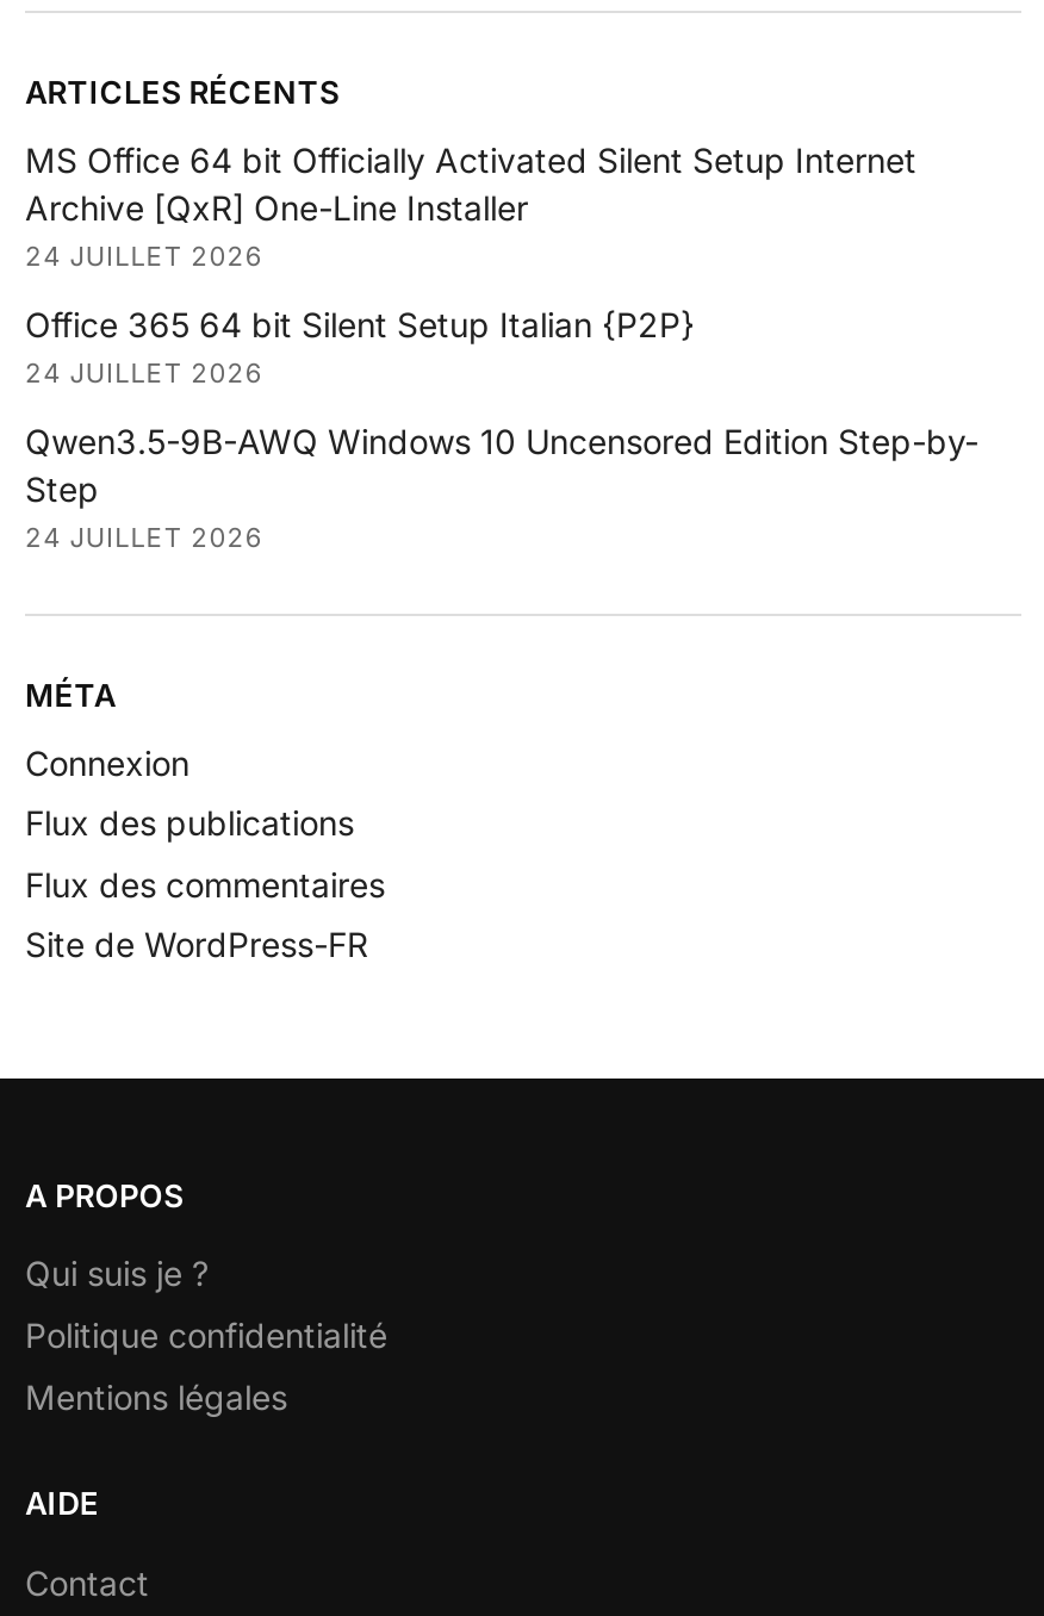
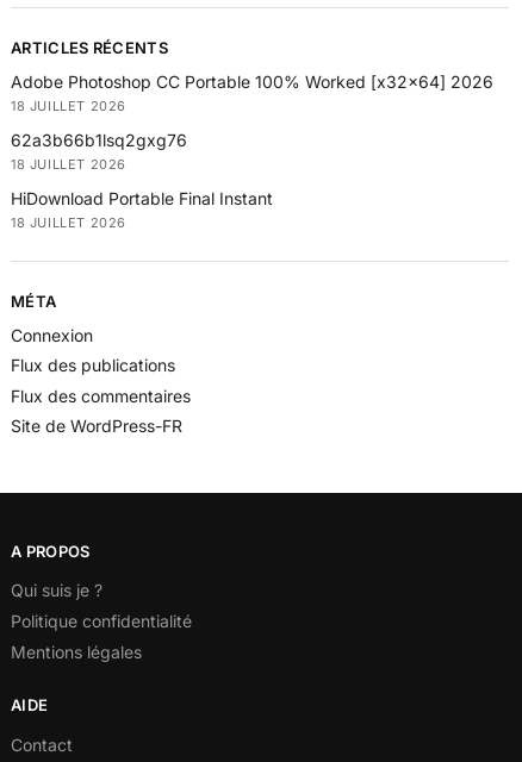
[25,139,916,272] MS Office 64 bit Officially Activated Silent Setup Internet | Archive [QxR] One-Line Installer | 24 JUILLET 2026 -> [11,71,493,114] Adobe Photoshop CC Portable 100% Worked [x32x64] 2026 | 18 JUILLET 2026
[25,304,695,389] Office 365 64 bit Silent Setup Italian {P2P} | 24 JUILLET 2026 -> [11,130,187,173] 62a3b66b1lsq2gxg76 | 18 JUILLET 2026
[25,421,978,554] Qwen3.5-9B-AWQ Windows 10 Uncensored Edition Step-by- | Step | 24 JUILLET 2026 -> [11,188,273,231] HiDownload Portable Final Instant | 18 JUILLET 2026

